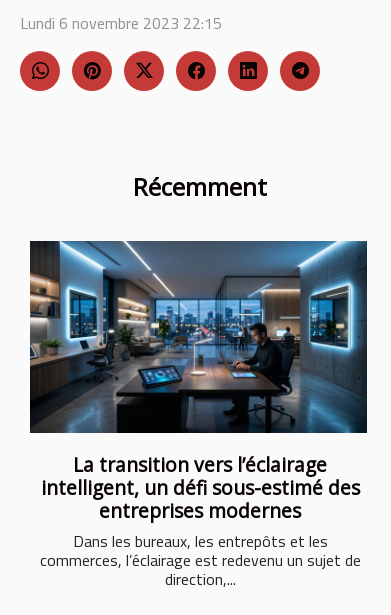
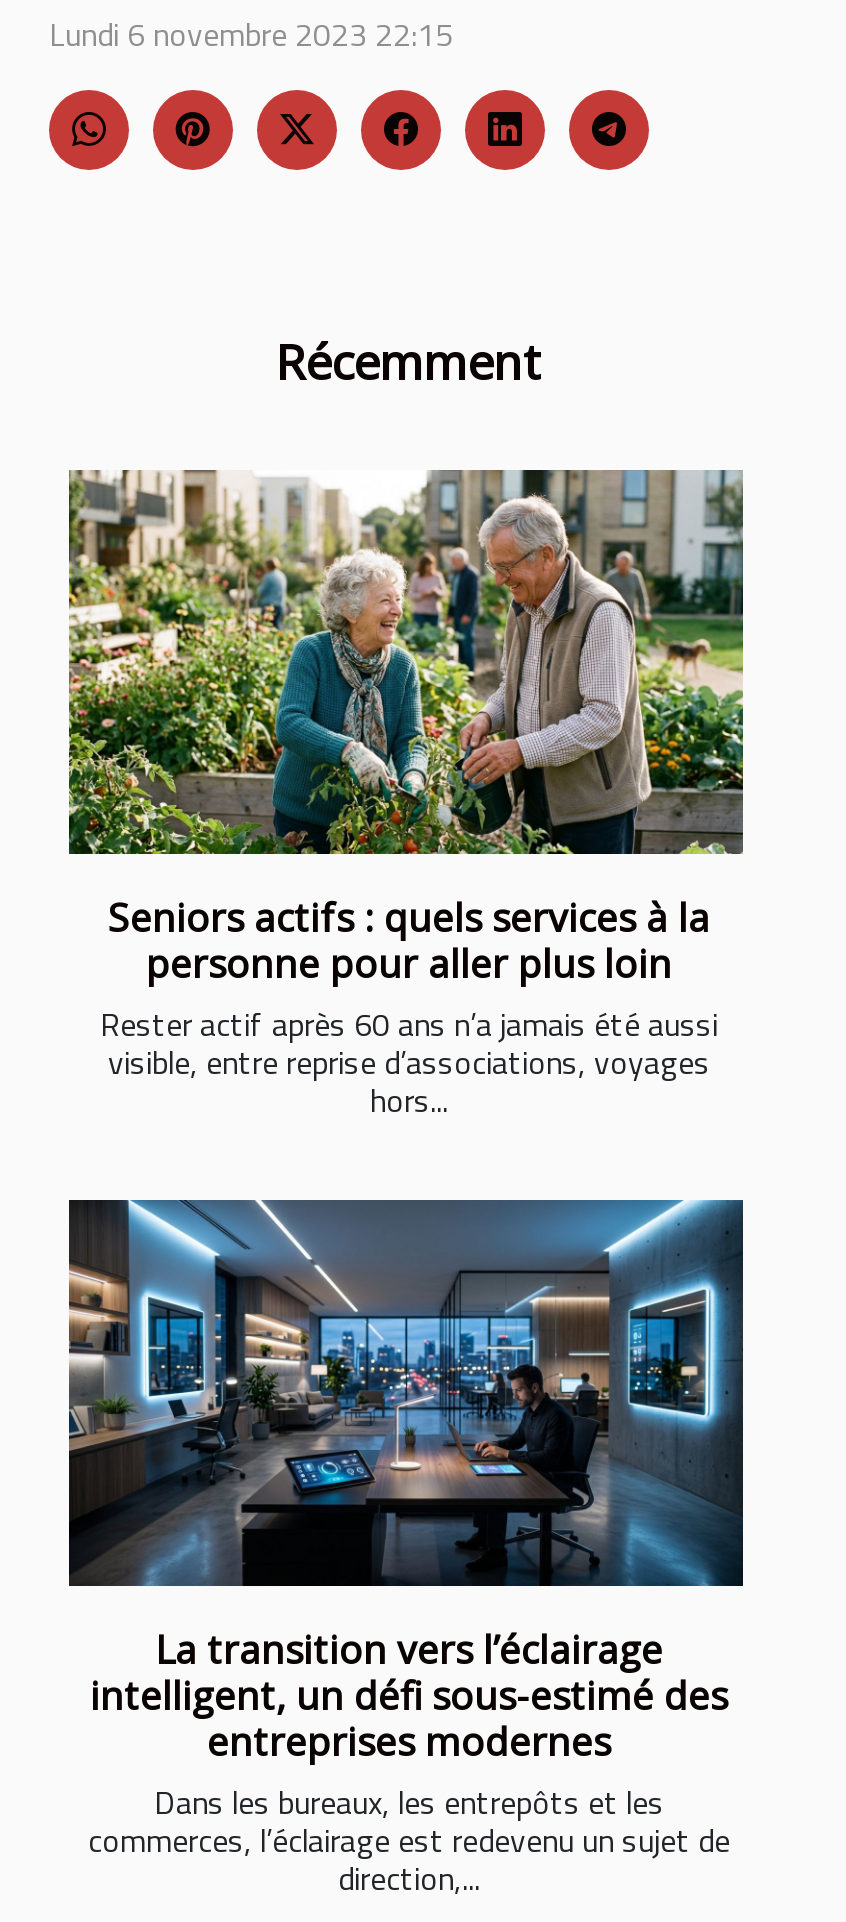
none -> [67,468,745,1125] [image] | Seniors actifs : quels services à la | personne pour aller plus loin | Rester actif après 60 ans n’a jamais été aussi | visible, entre reprise d’associations, voyages | hors...

